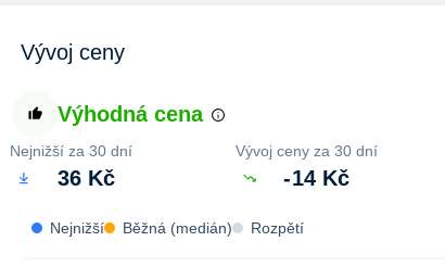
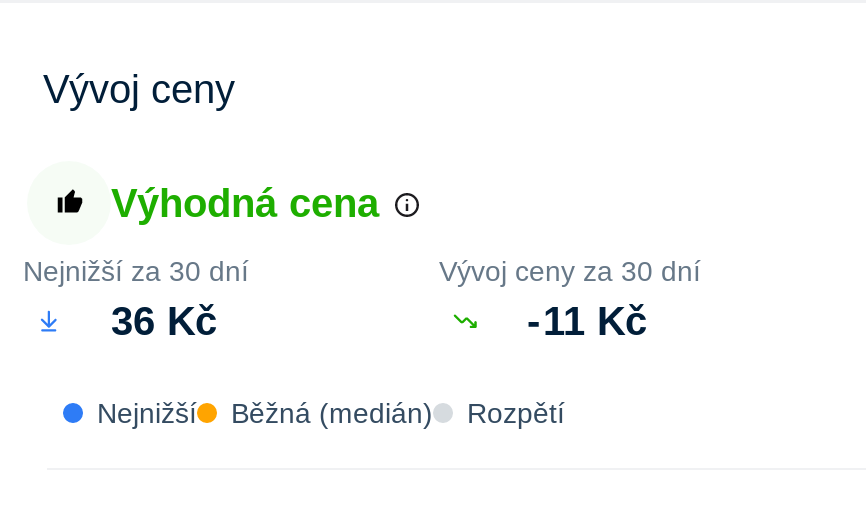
[283,166,349,190] -14 Kč -> [527,299,647,343] -11 Kč

